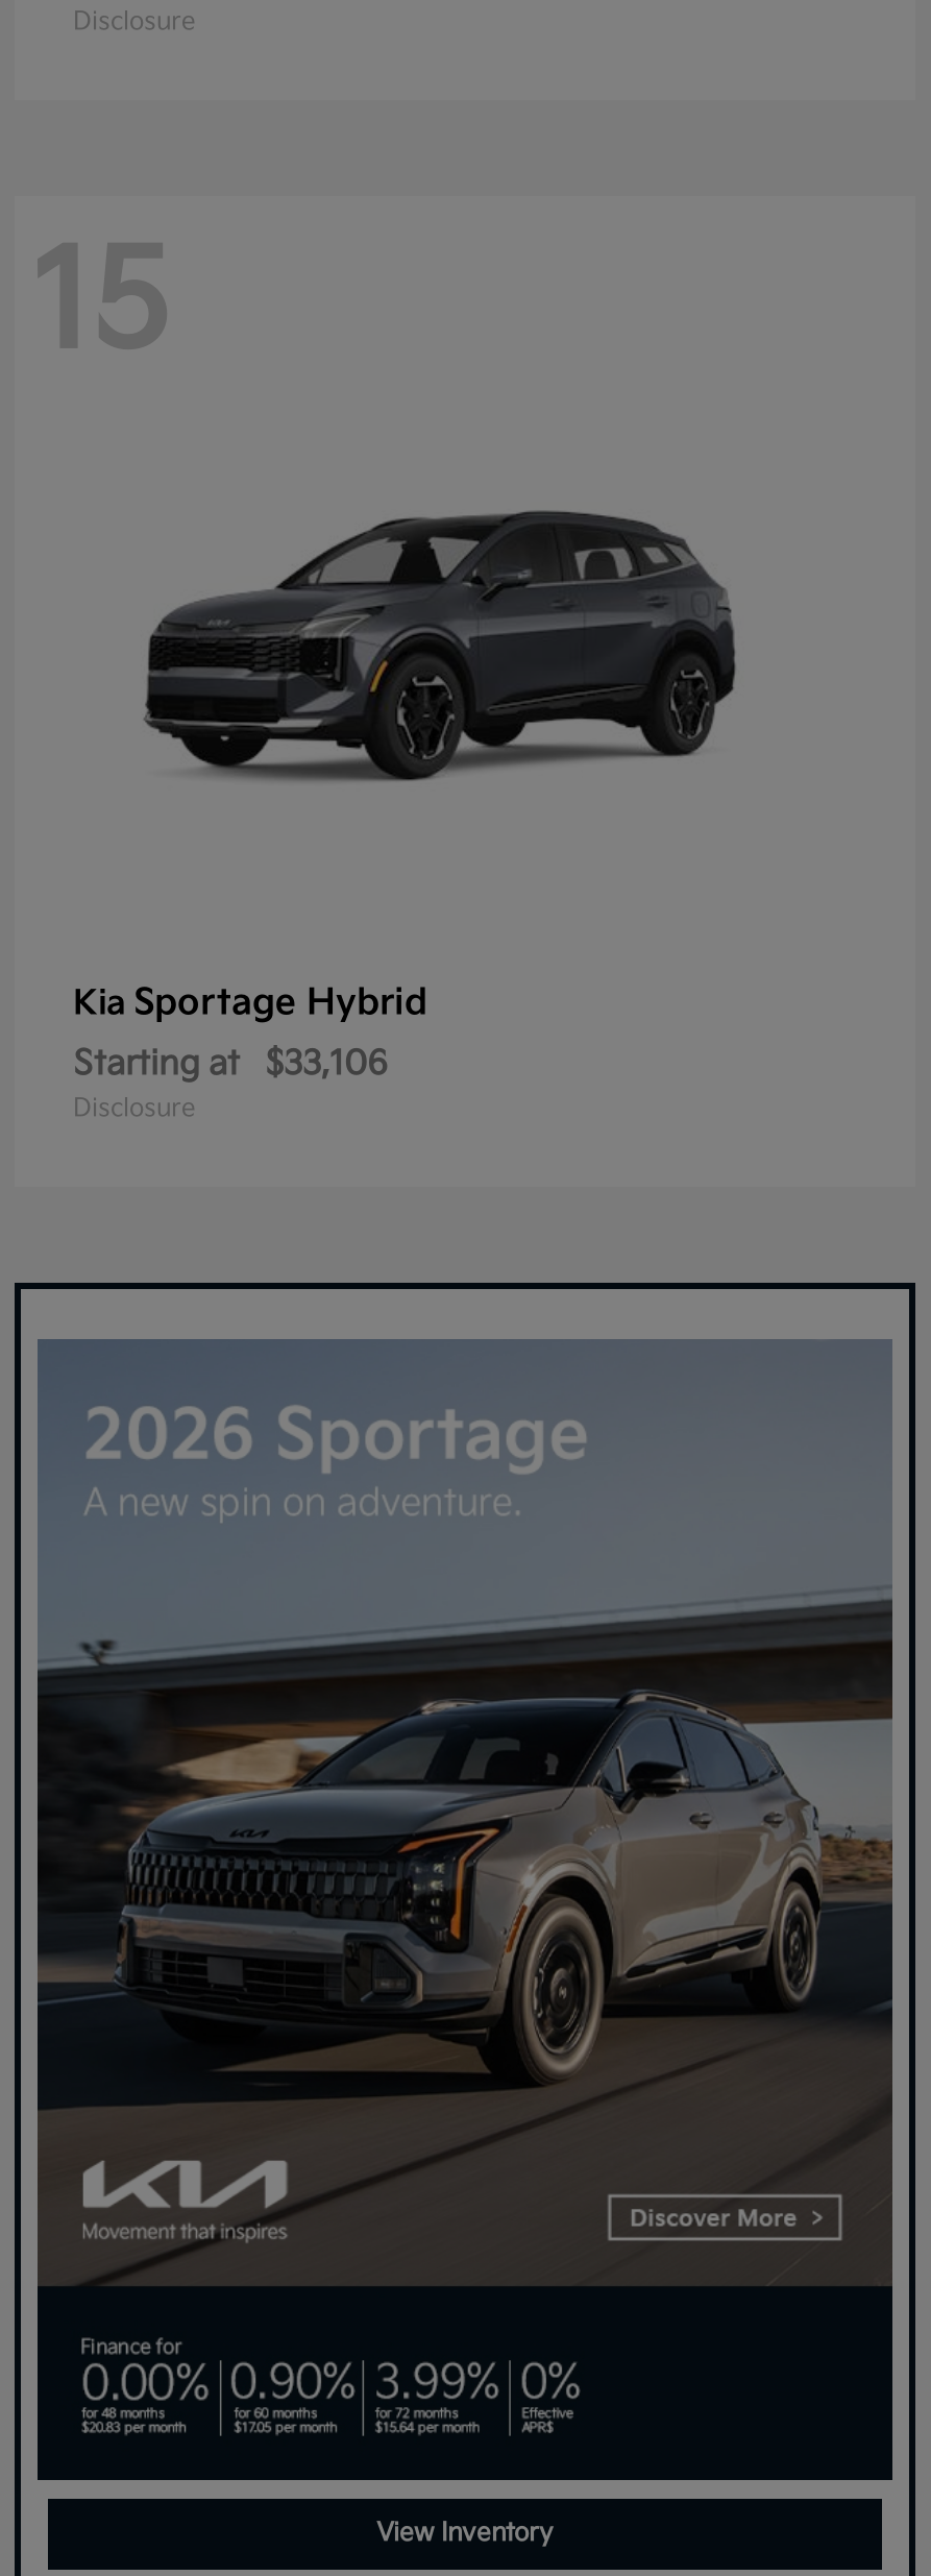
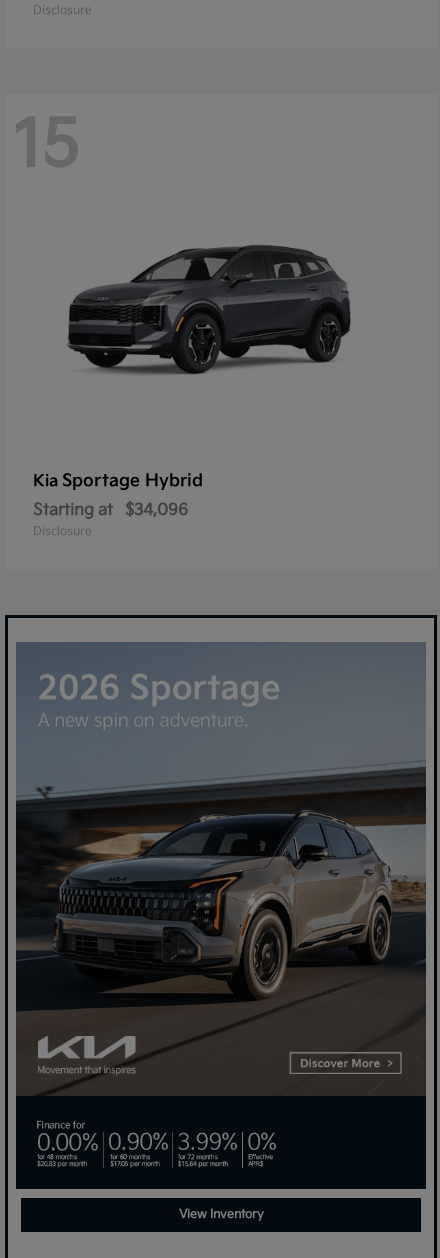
[73,1045,388,1084] Starting at $33,106 -> [33,501,188,520] Starting at $34,096

